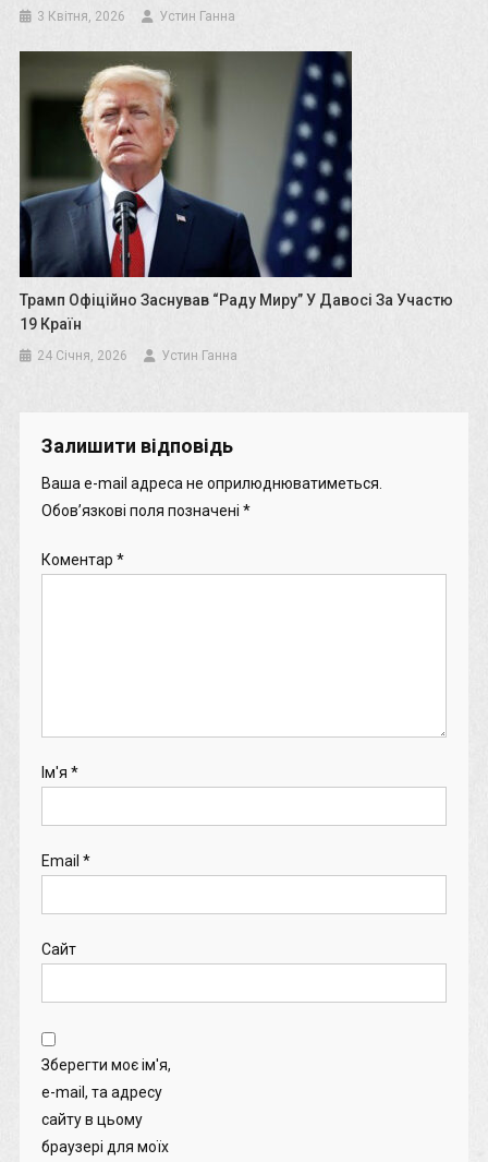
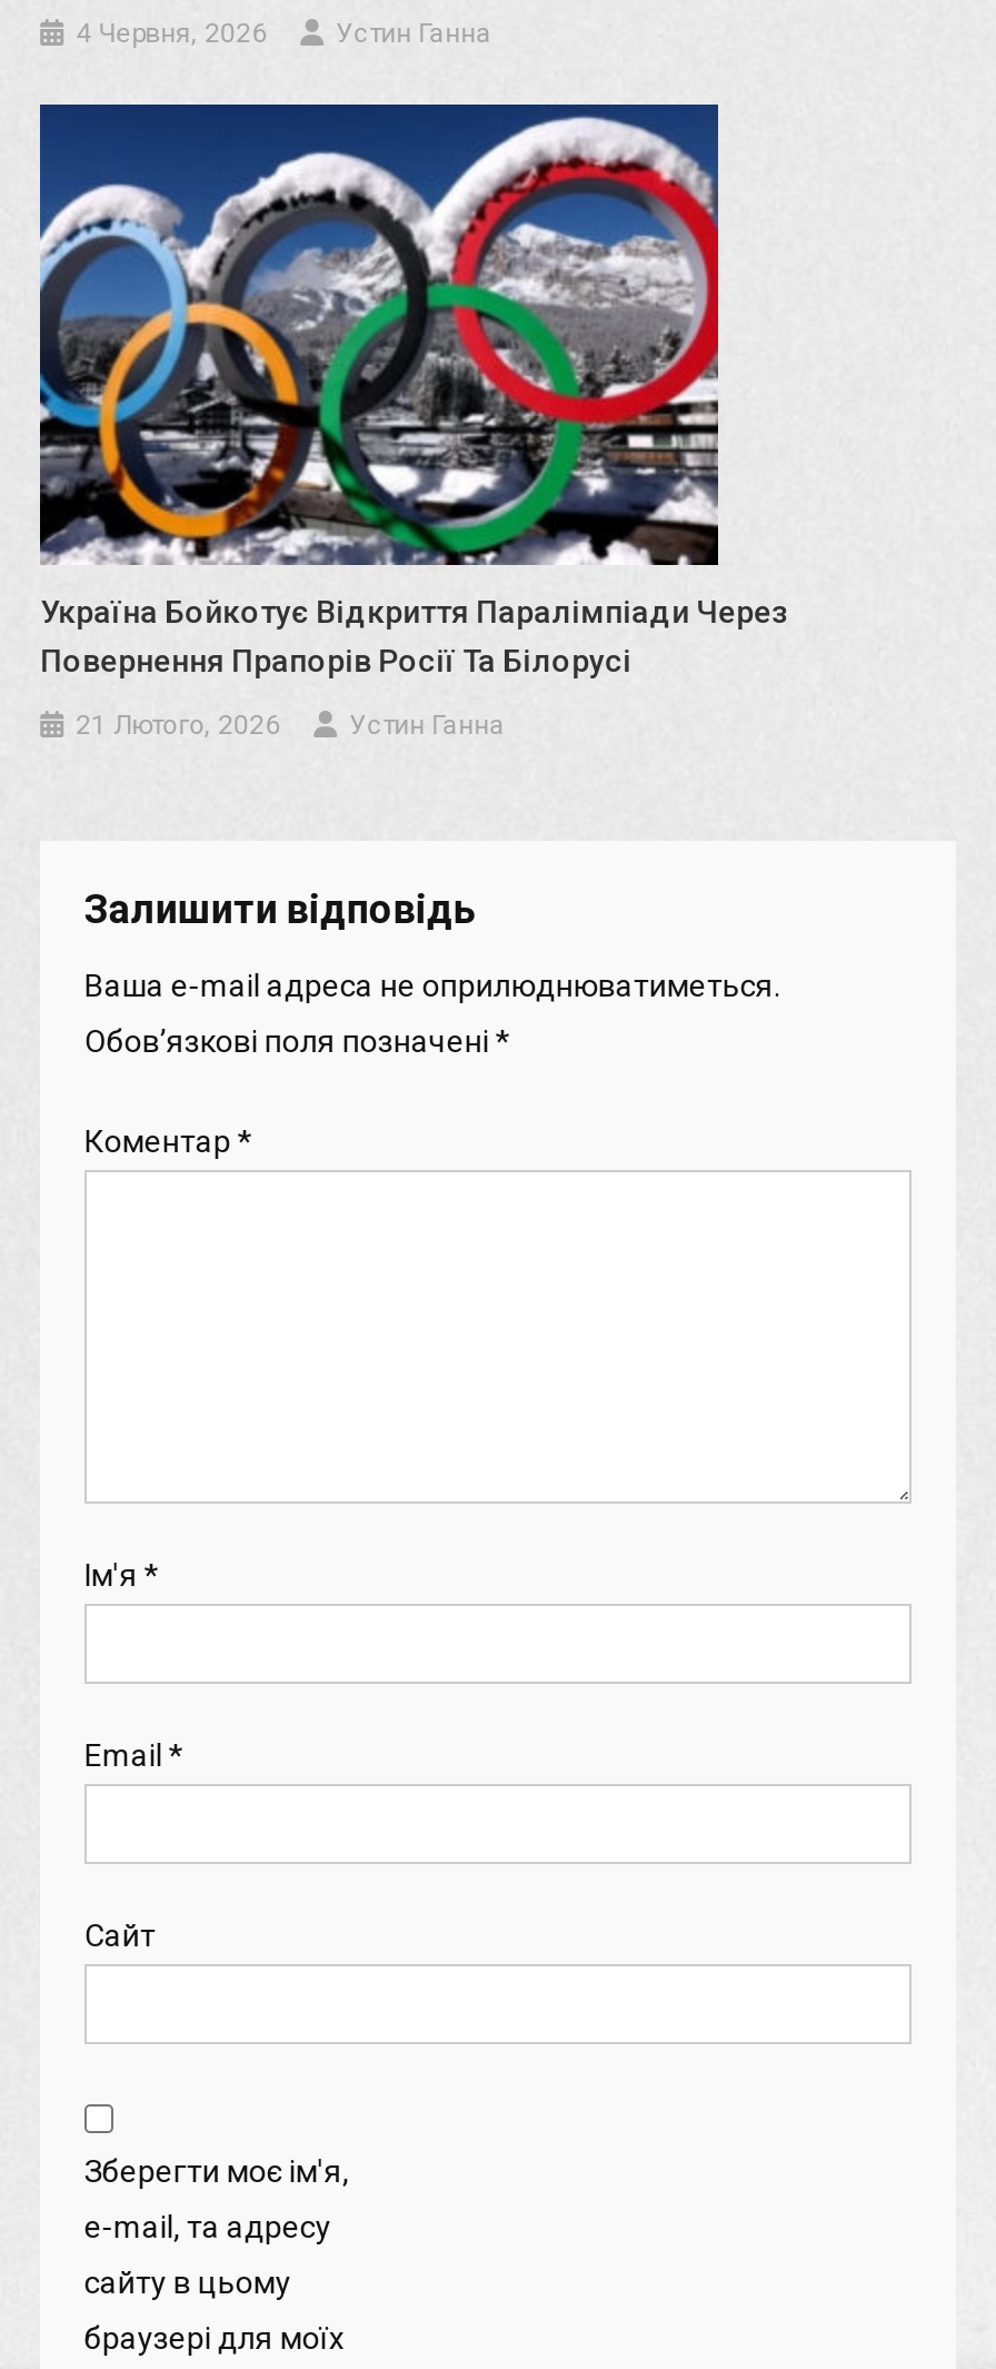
[37,9,125,24] 3 Квітня, 2026 -> [76,18,267,49] 4 Червня, 2026
[19,51,453,333] [image] | Трамп Офіційно Заснував “Раду Миру” У Давосі За Участю | 19 Країн -> [38,102,787,678] [image] | Україна Бойкотує Відкриття Паралімпіади Через | Повернення Прапорів Росії Та Білорусі
[37,348,128,363] 24 Січня, 2026 -> [76,710,280,741] 21 Лютого, 2026

